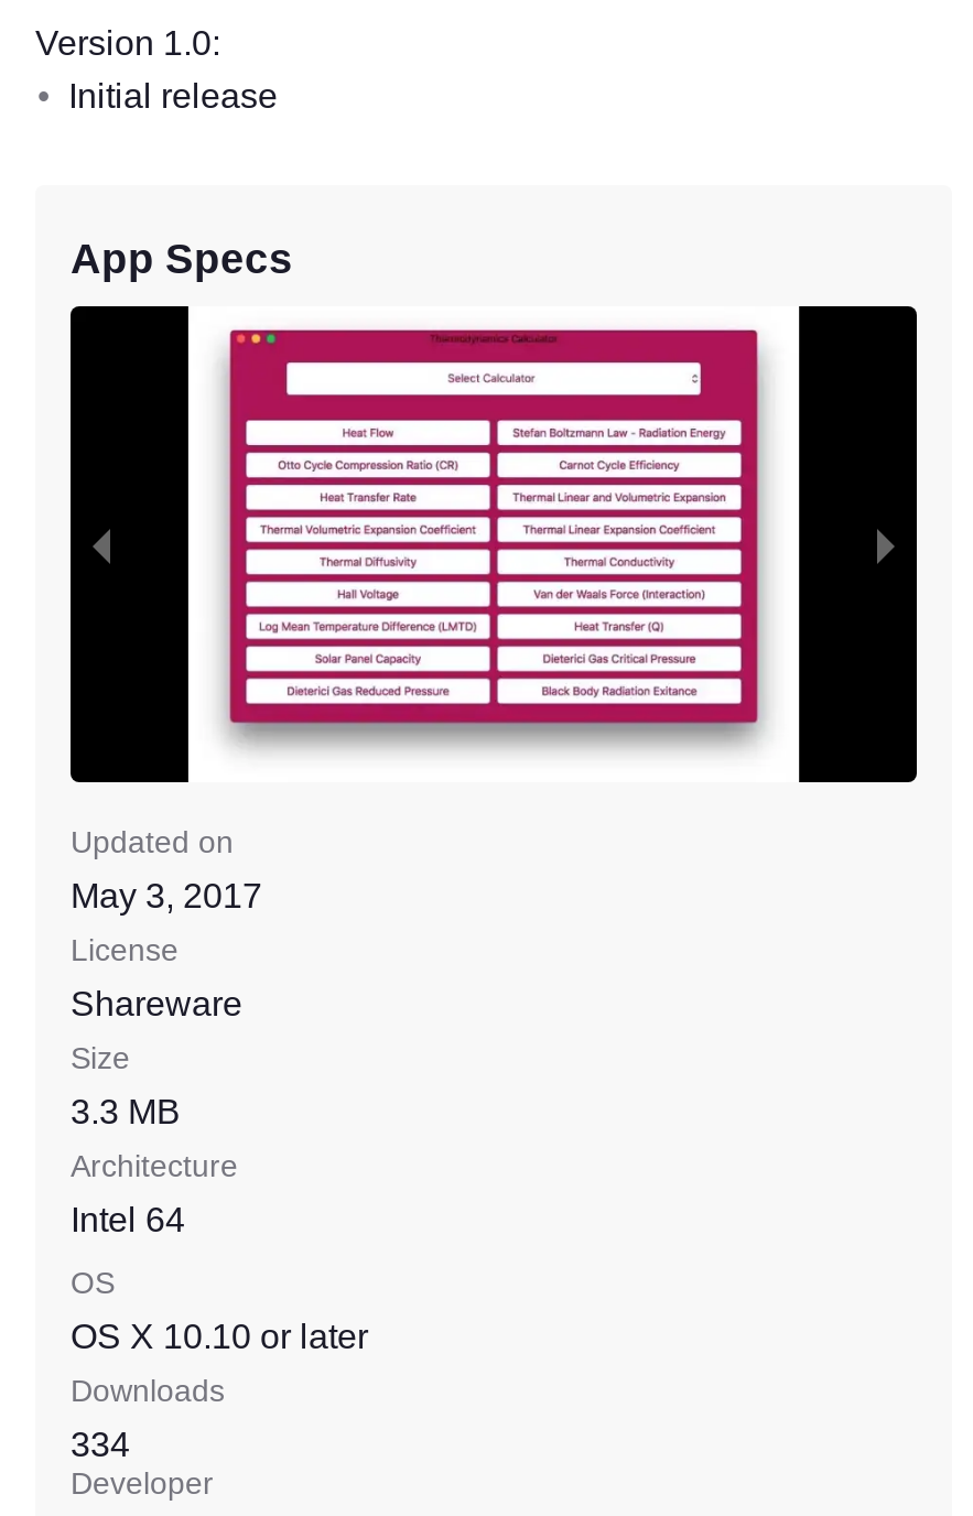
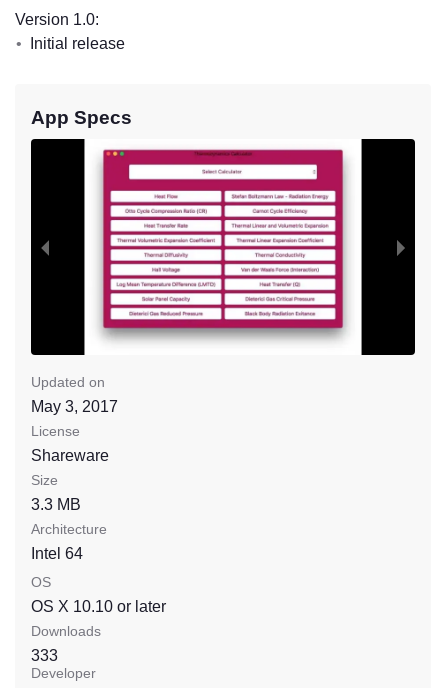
[71,1422,130,1468] 334 -> [31,645,58,666] 333

